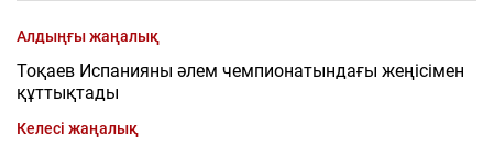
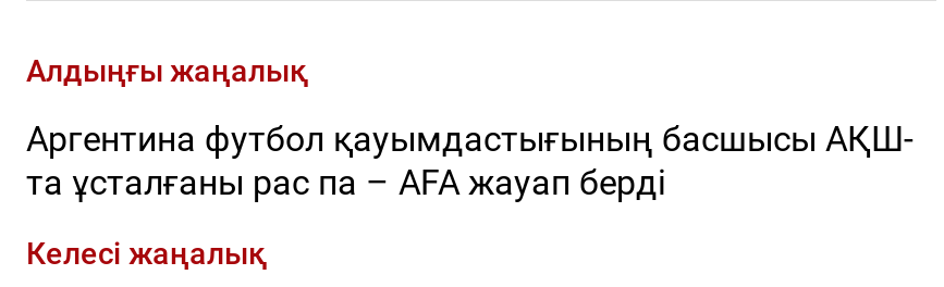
[17,60,464,103] Тоқаев Испанияны әлем чемпионатындағы жеңісімен | құттықтады -> [26,119,912,204] Аргентина футбол қауымдастығының басшысы АҚШ- | та ұсталғаны рас па – AFA жауап берді

